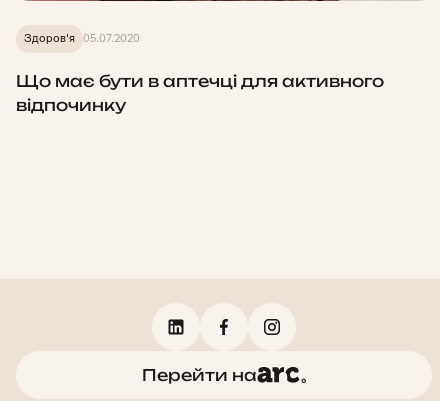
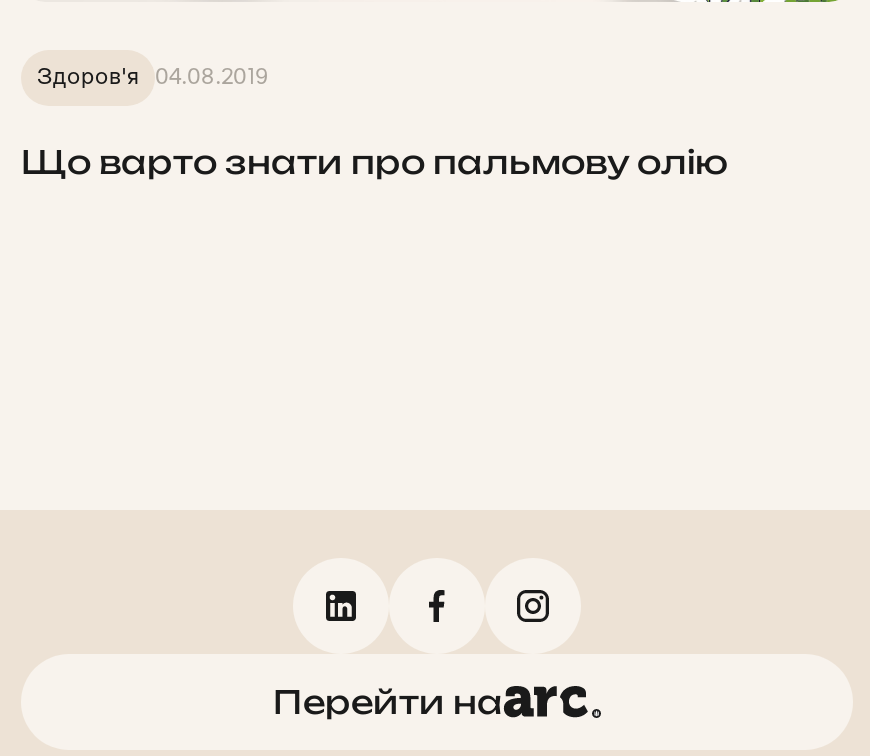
[24,33,140,44] Здоров'я 05.07.2020 -> [37,65,269,87] Здоров'я 04.08.2019
[16,71,384,115] Що має бути в аптечці для активного | відпочинку -> [21,141,727,181] Що варто знати про пальмову олію

